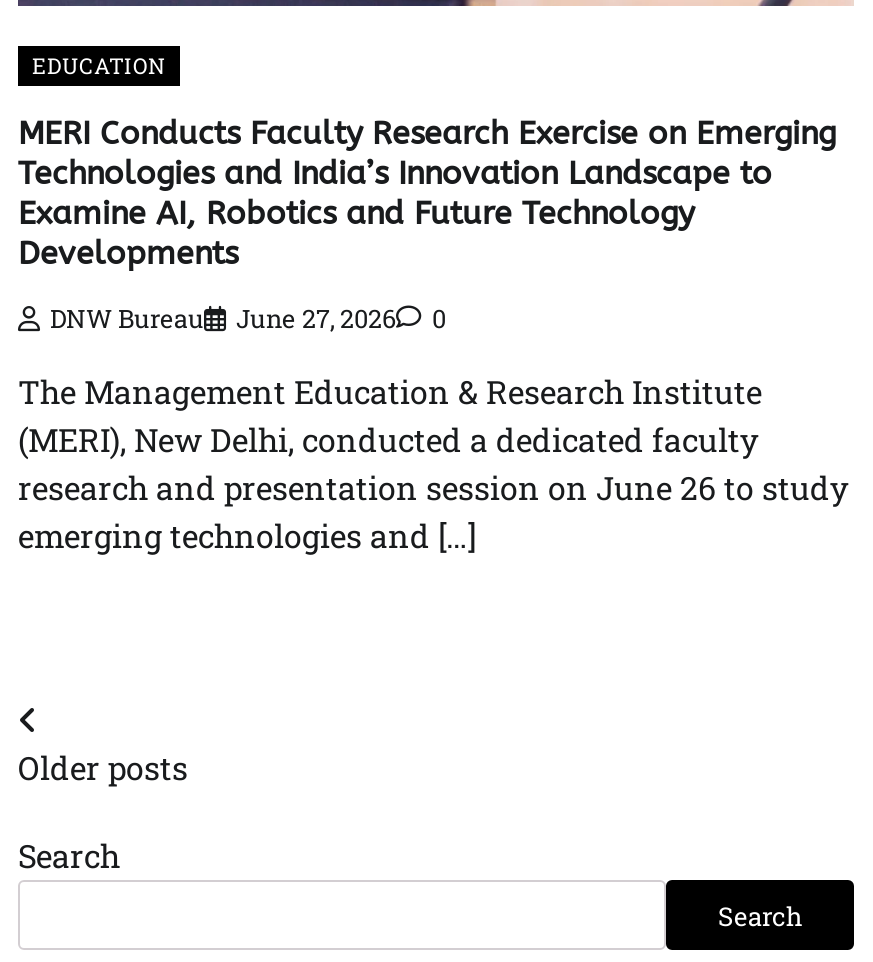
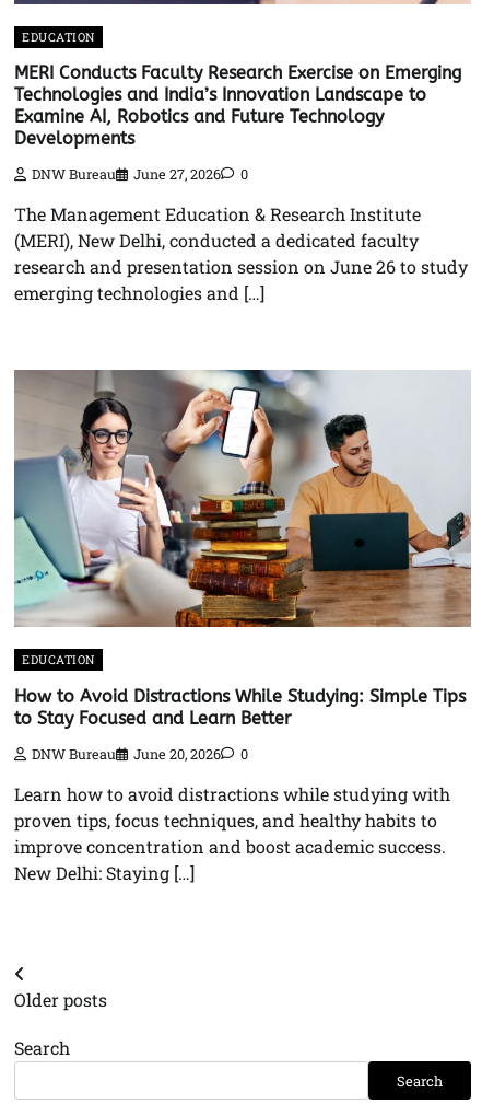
none -> [14,369,472,884] [image] | EDUCATION | How to Avoid Distractions While Studying: Simple Tips | to Stay Focused and Learn Better | DNW Bureau | June 20, 2026 | 0 | Learn how to avoid distractions while studying with | proven tips, focus techniques, and healthy habits to | improve concentration and boost academic success. | New Delhi: Staying […]

